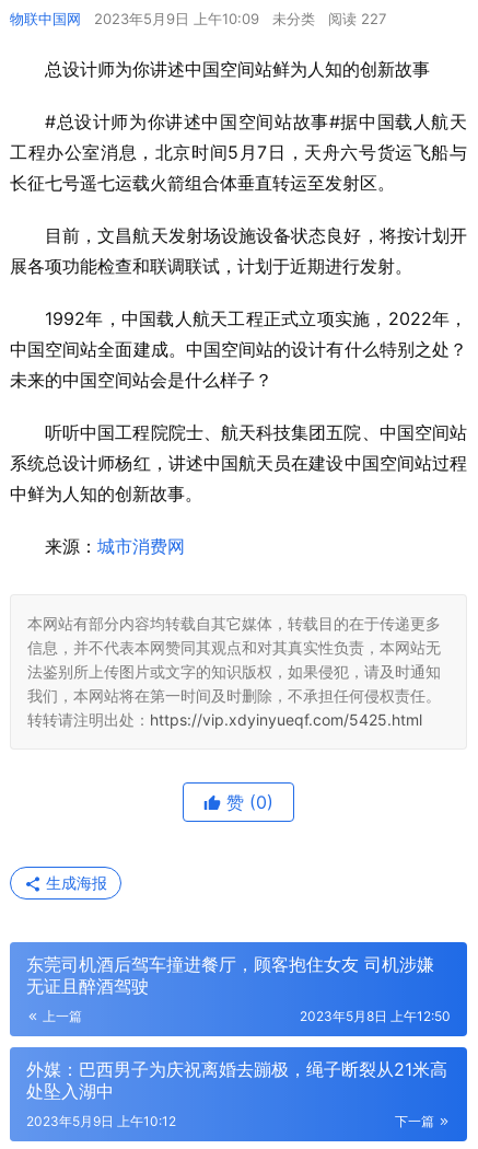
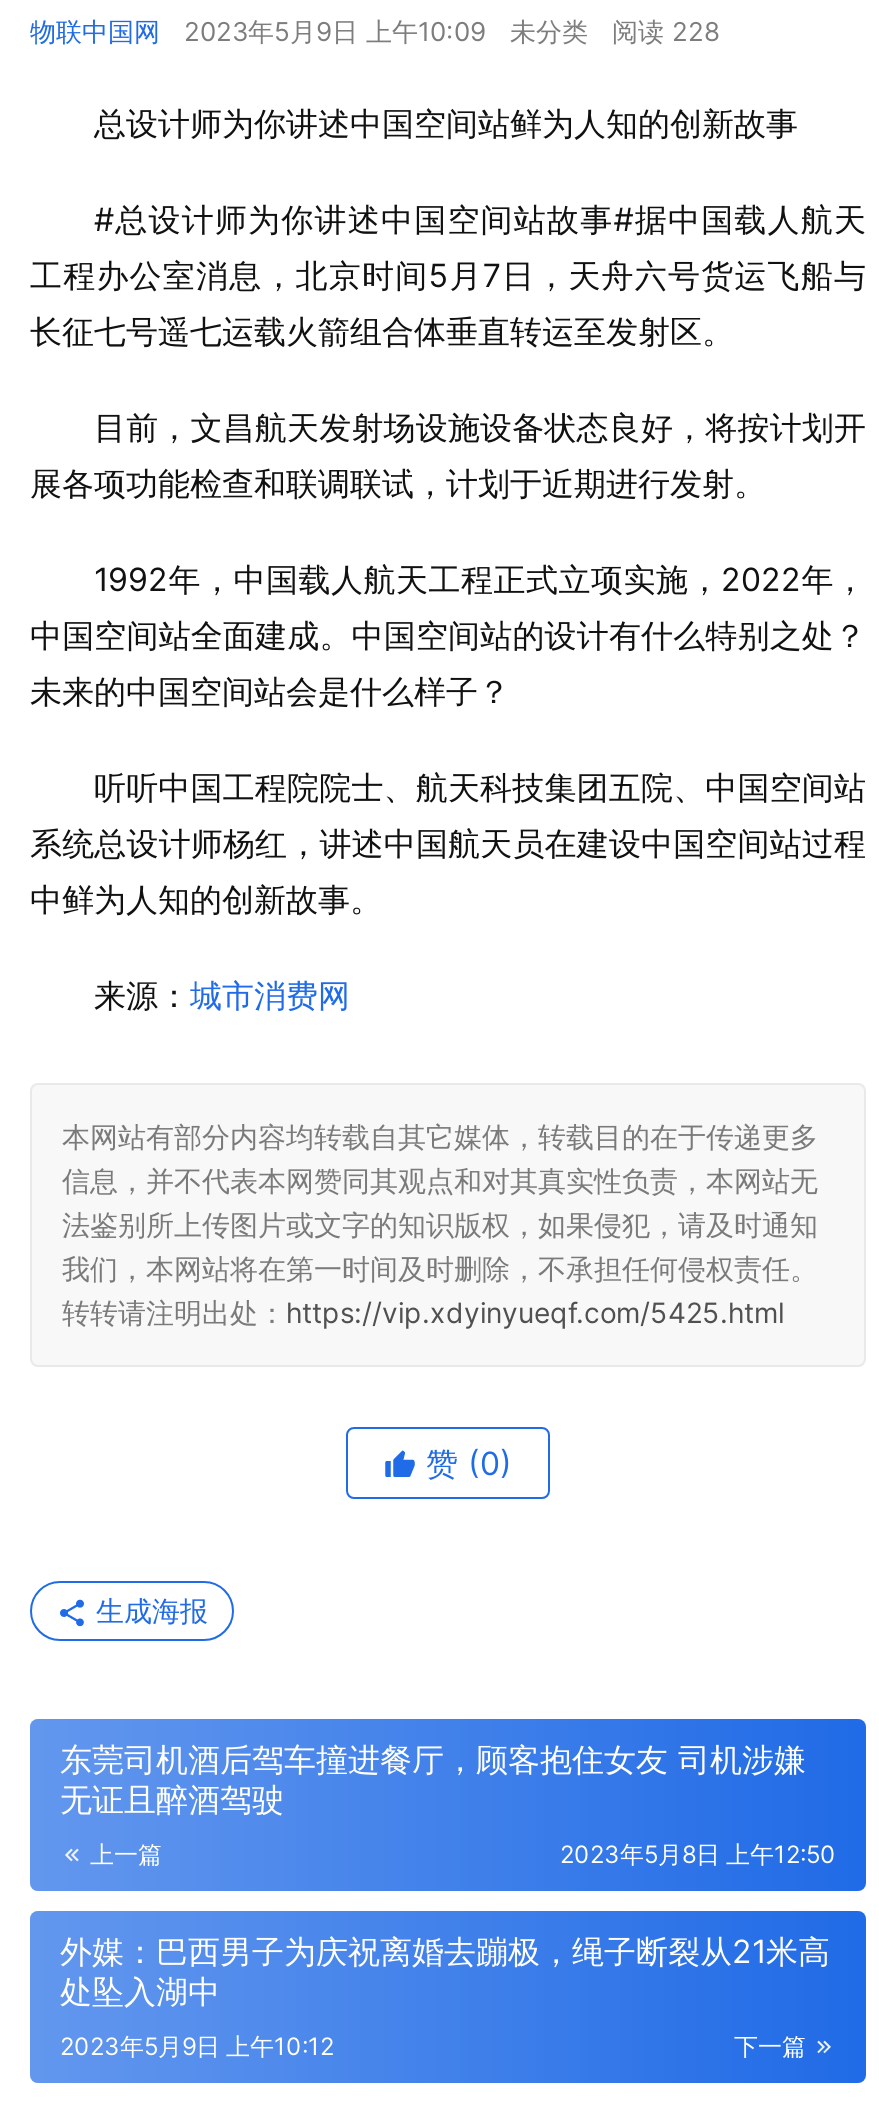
[10,10,386,28] 物联中国网 2023年5月9日 上午10:09 未分类 阅读 227 -> [30,15,720,47] 物联中国网 2023年5月9日 上午10:09 未分类 阅读 228

